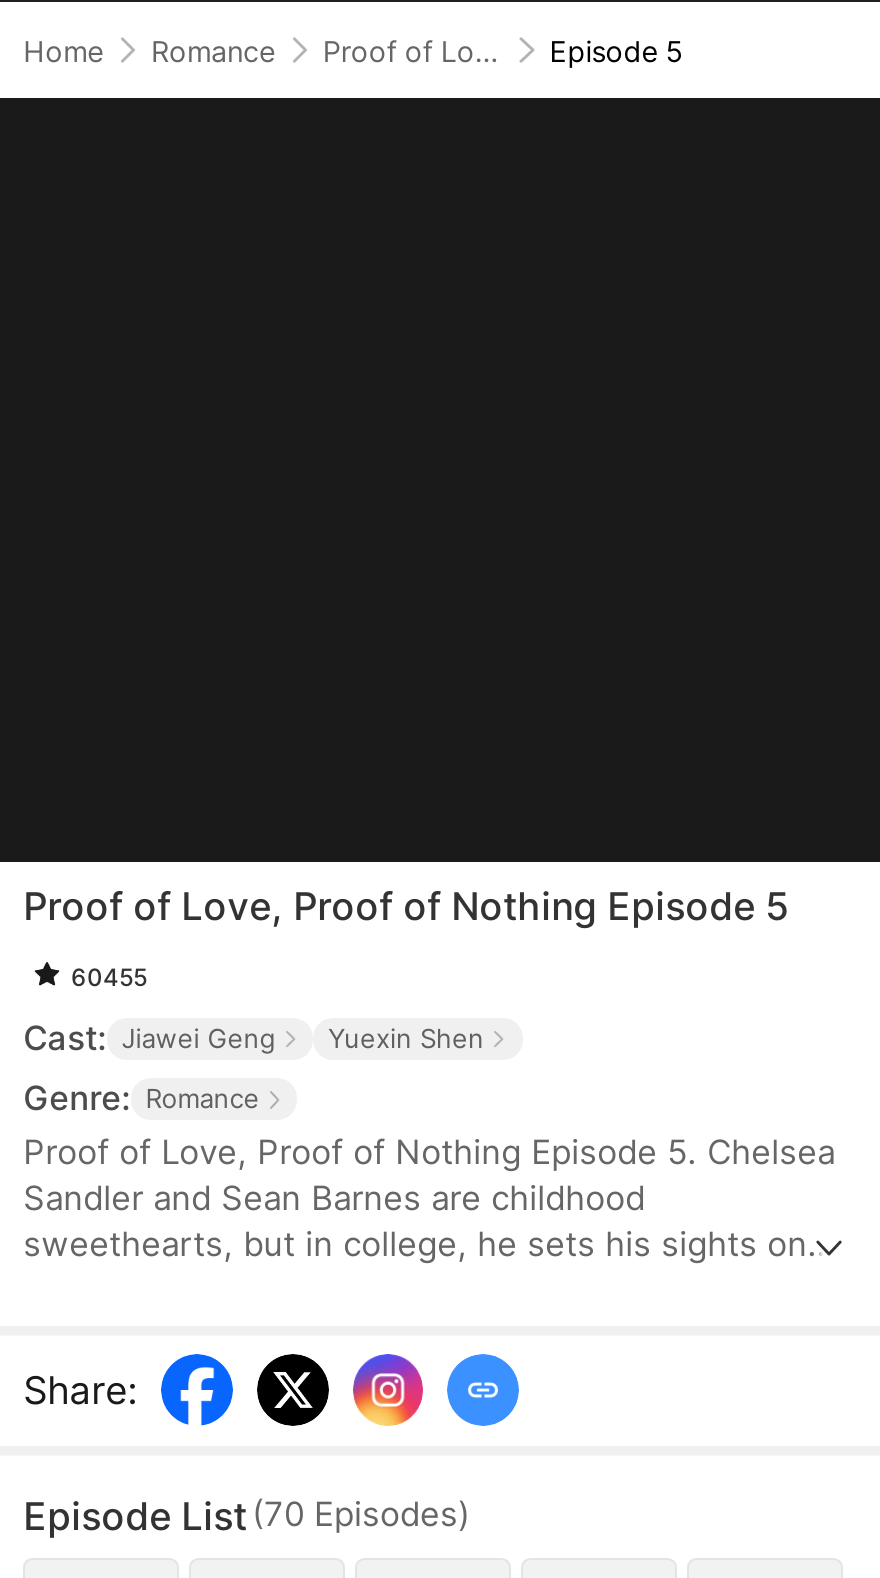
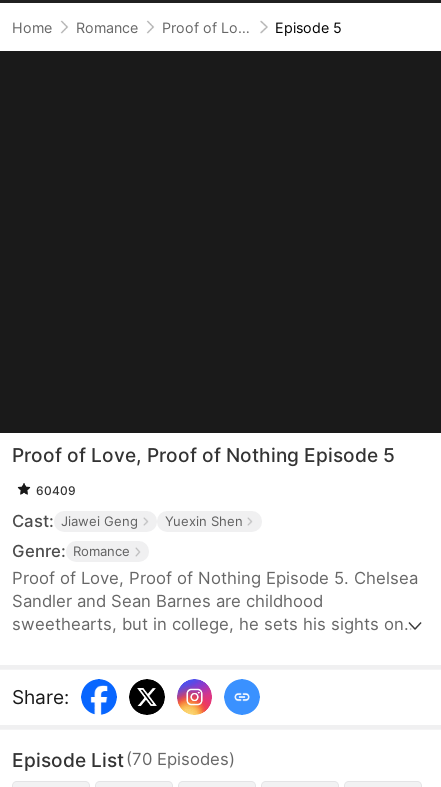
[71,961,147,991] 60455 -> [36,483,76,498] 60409

